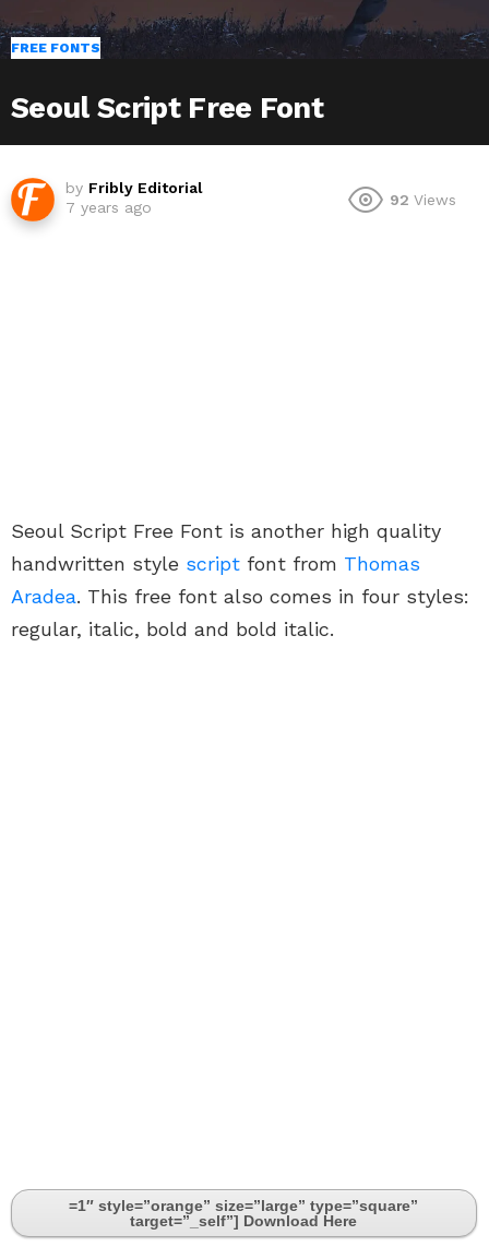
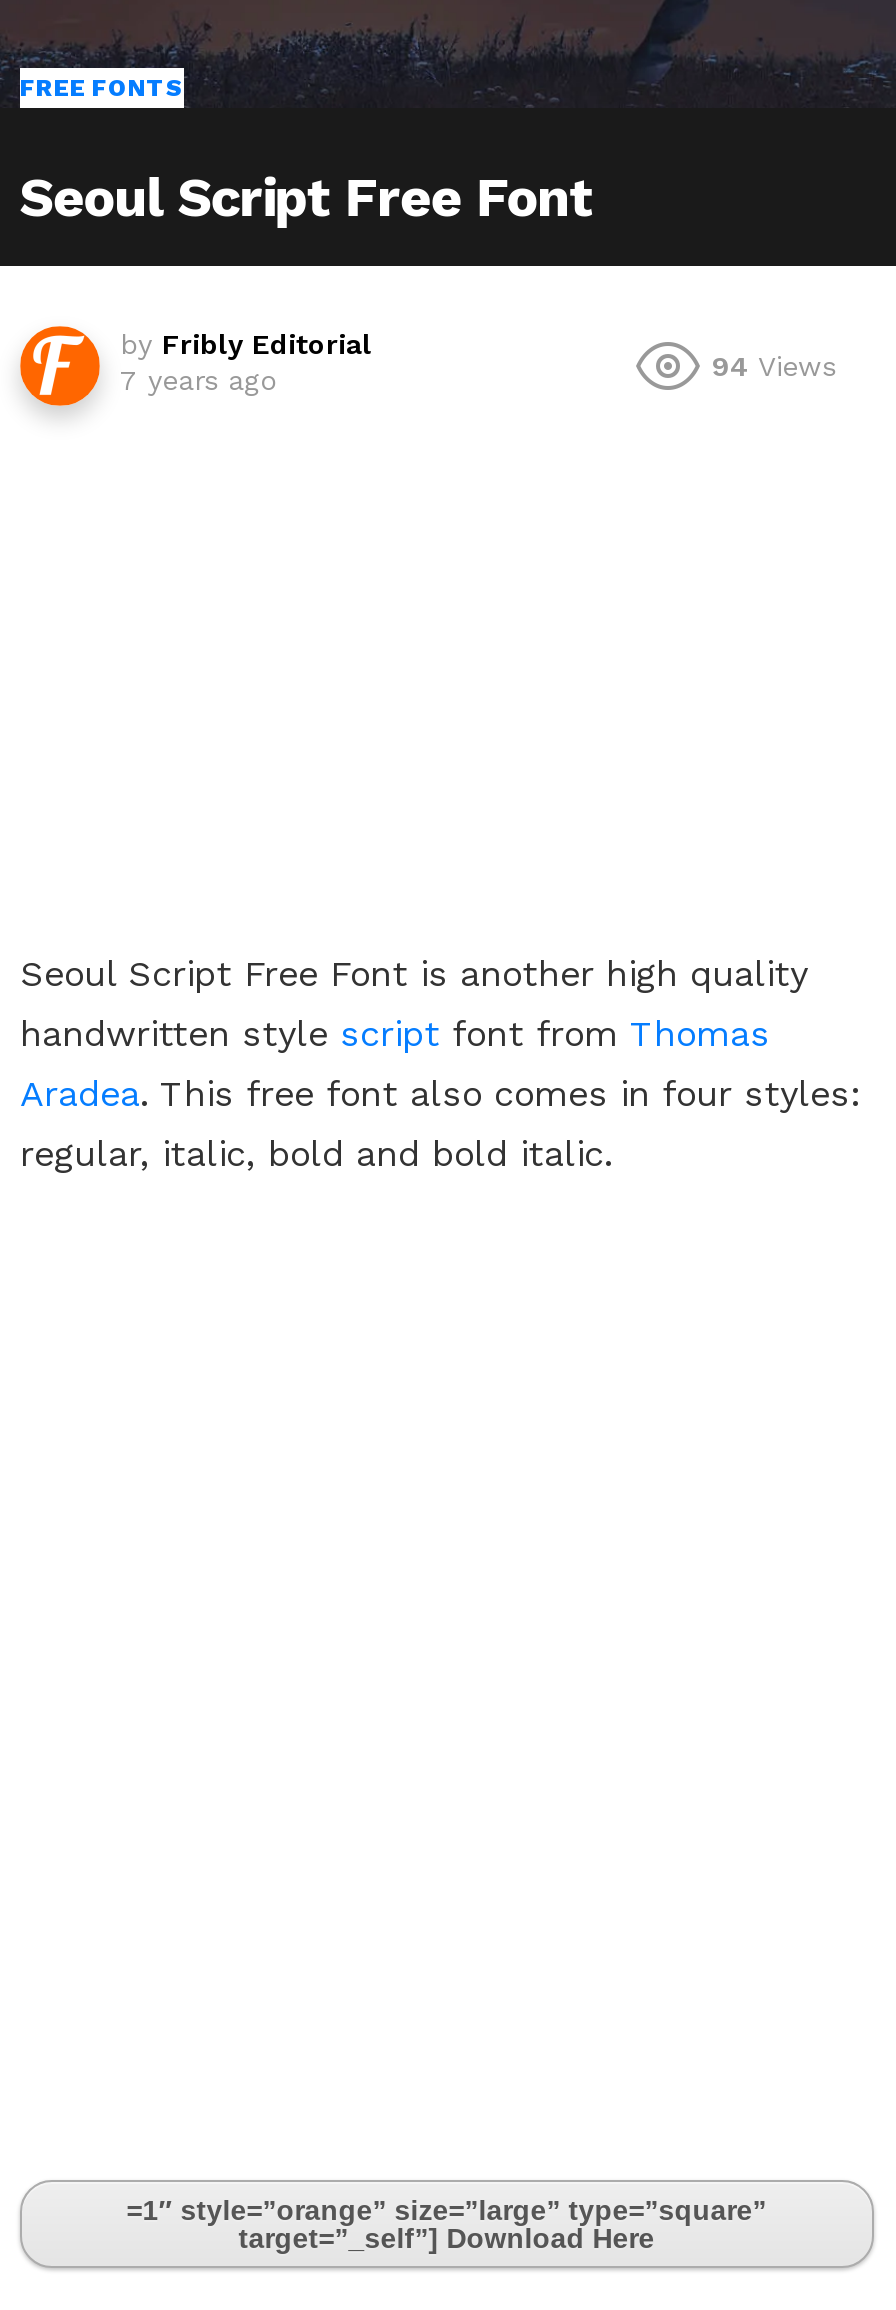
[390,191,456,209] 92 Views -> [712,351,836,383] 94 Views

